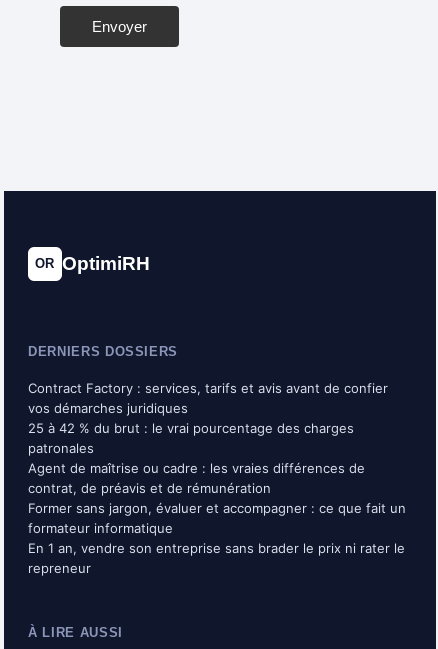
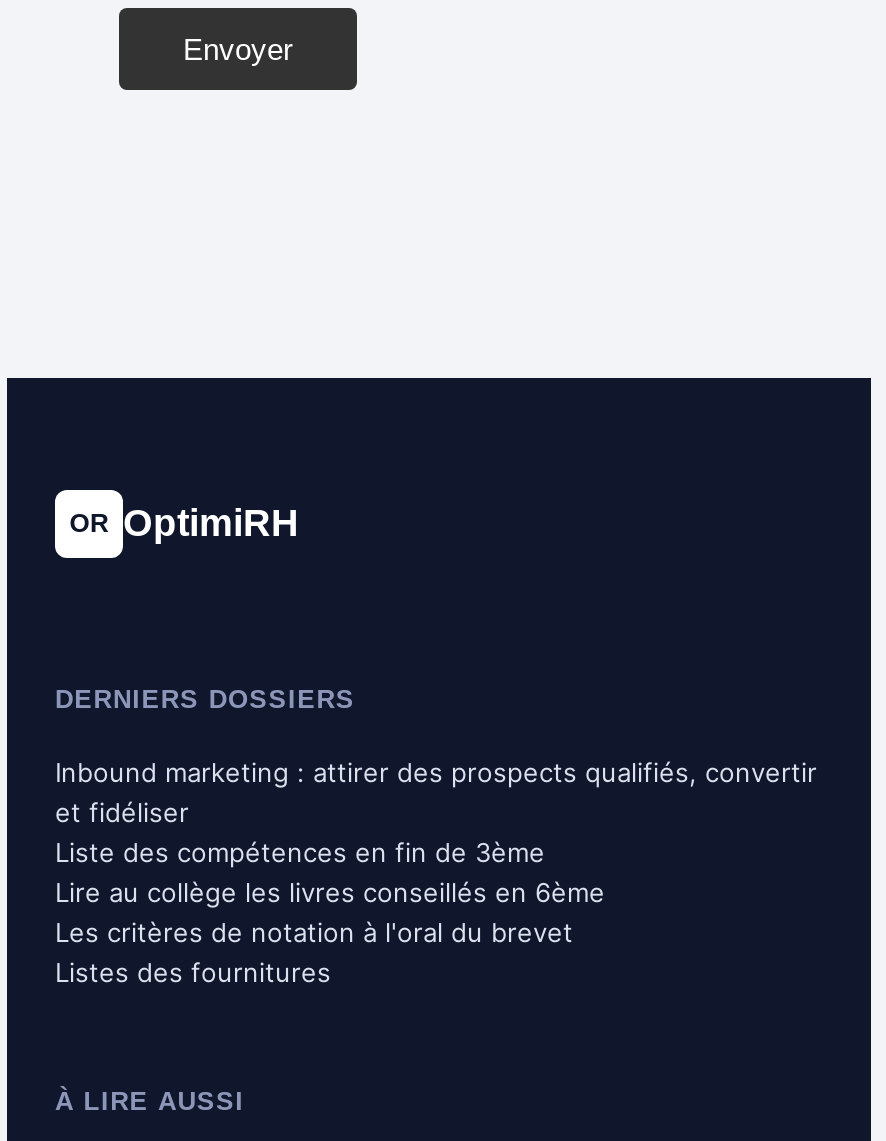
[28,380,406,576] Contract Factory : services, tarifs et avis avant de confier | vos démarches juridiques | 25 à 42 % du brut : le vrai pourcentage des charges | patronales | Agent de maîtrise ou cadre : les vraies différences de | contrat, de préavis et de rémunération | Former sans jargon, évaluer et accompagner : ce que fait un | formateur informatique | En 1 an, vendre son entreprise sans brader le prix ni rater le | repreneur -> [55,756,817,988] Inbound marketing : attirer des prospects qualifiés, convertir | et fidéliser | Liste des compétences en fin de 3ème | Lire au collège les livres conseillés en 6ème | Les critères de notation à l'oral du brevet | Listes des fournitures

